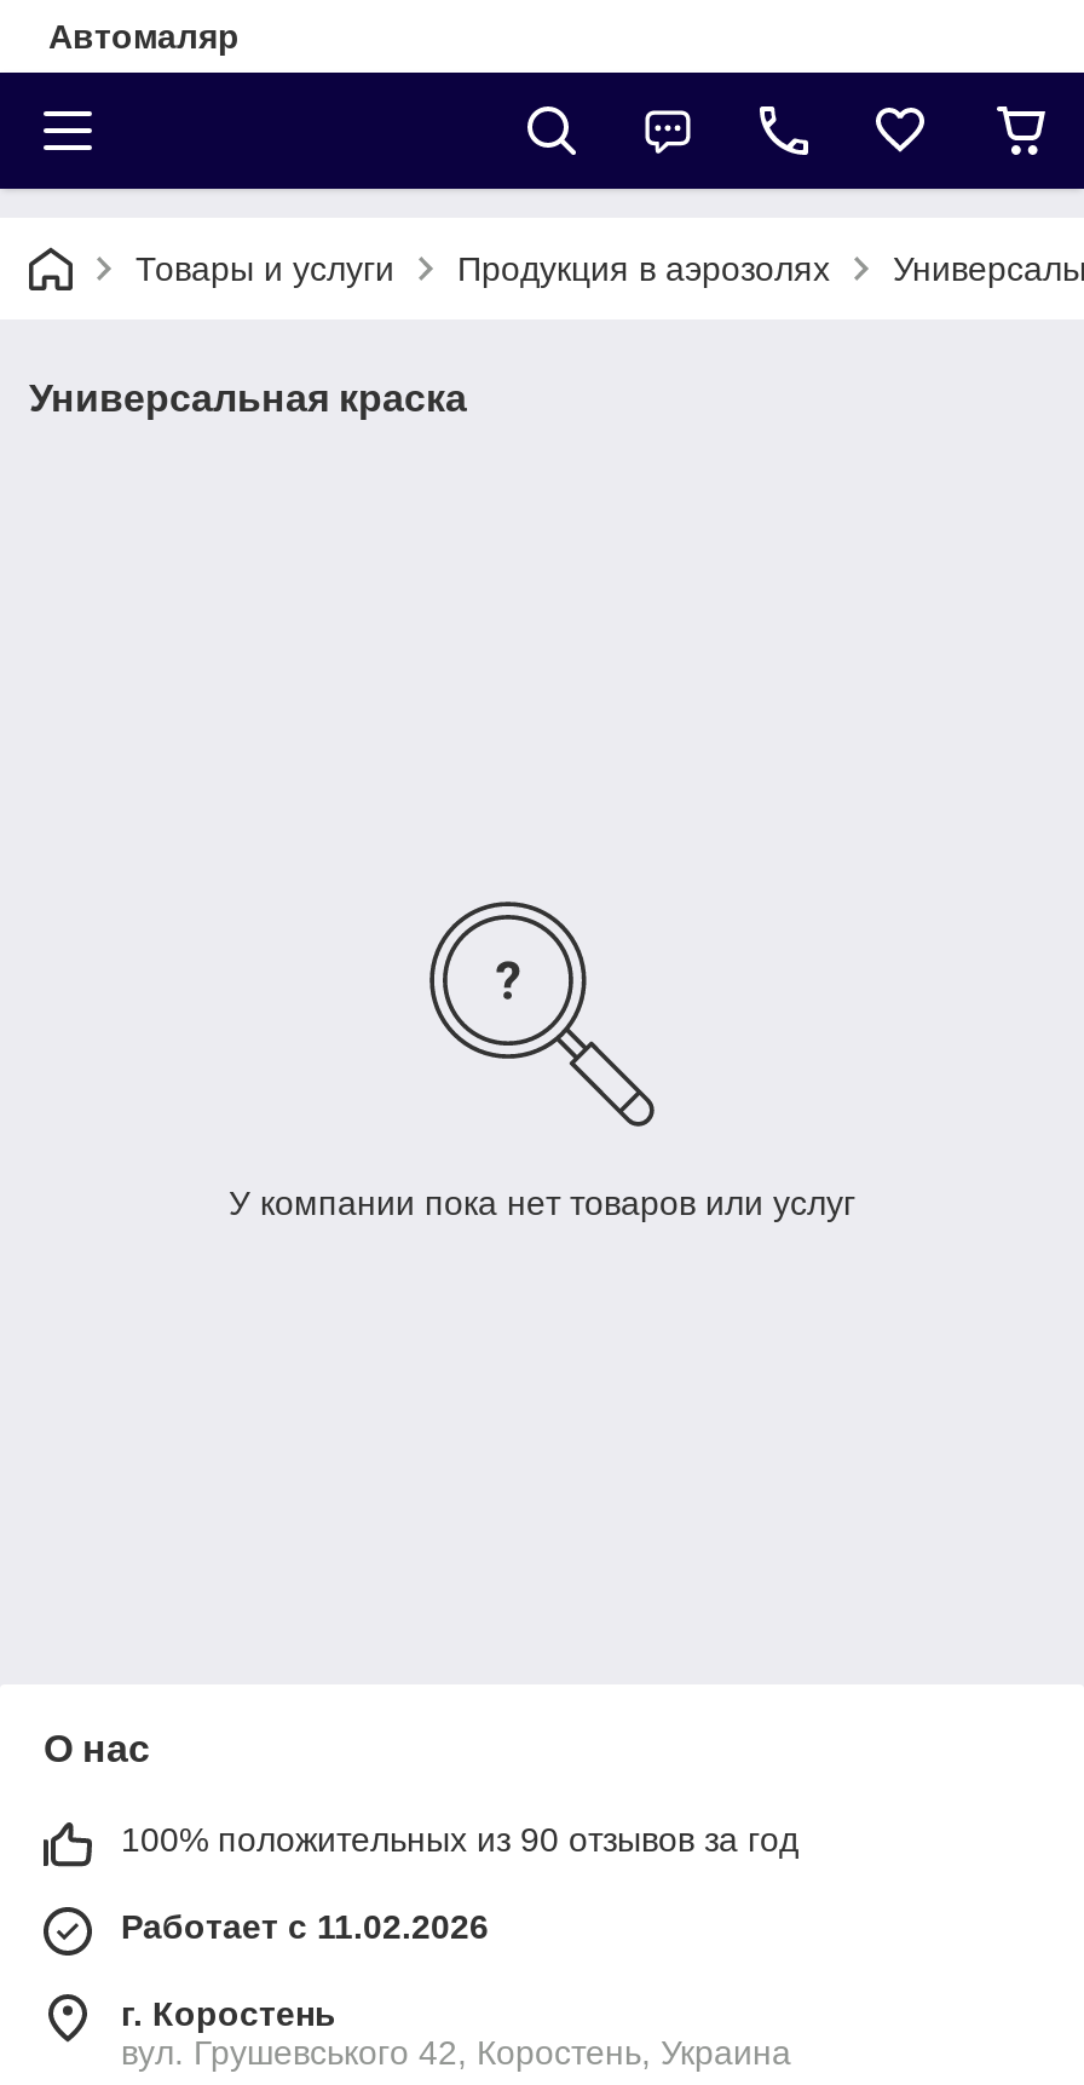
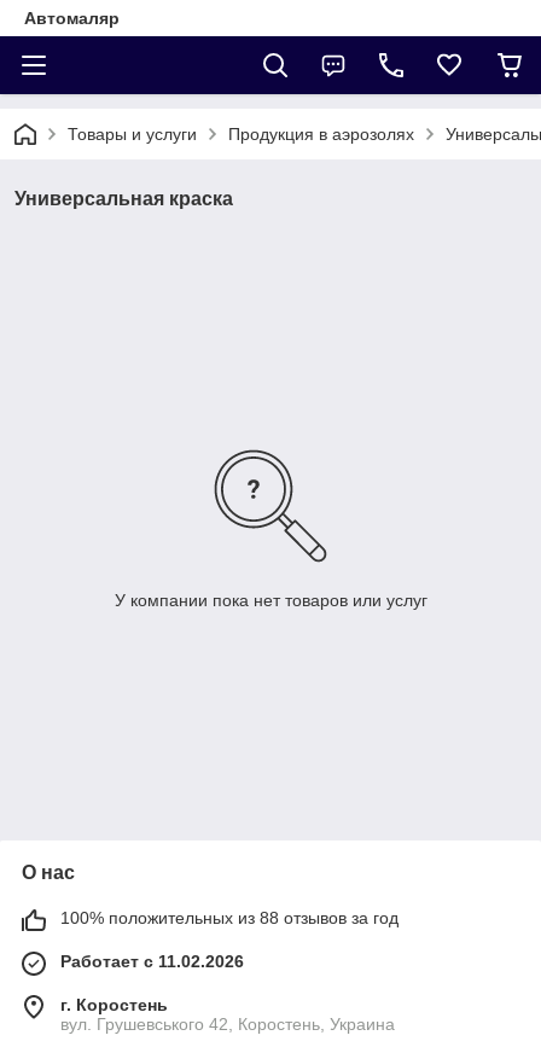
[121,1821,798,1860] 100% положительных из 90 отзывов за год -> [60,909,399,928] 100% положительных из 88 отзывов за год

